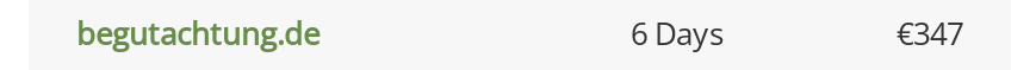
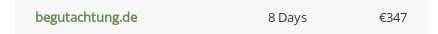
[631,12,724,55] 6 Days -> [267,8,306,26] 8 Days

